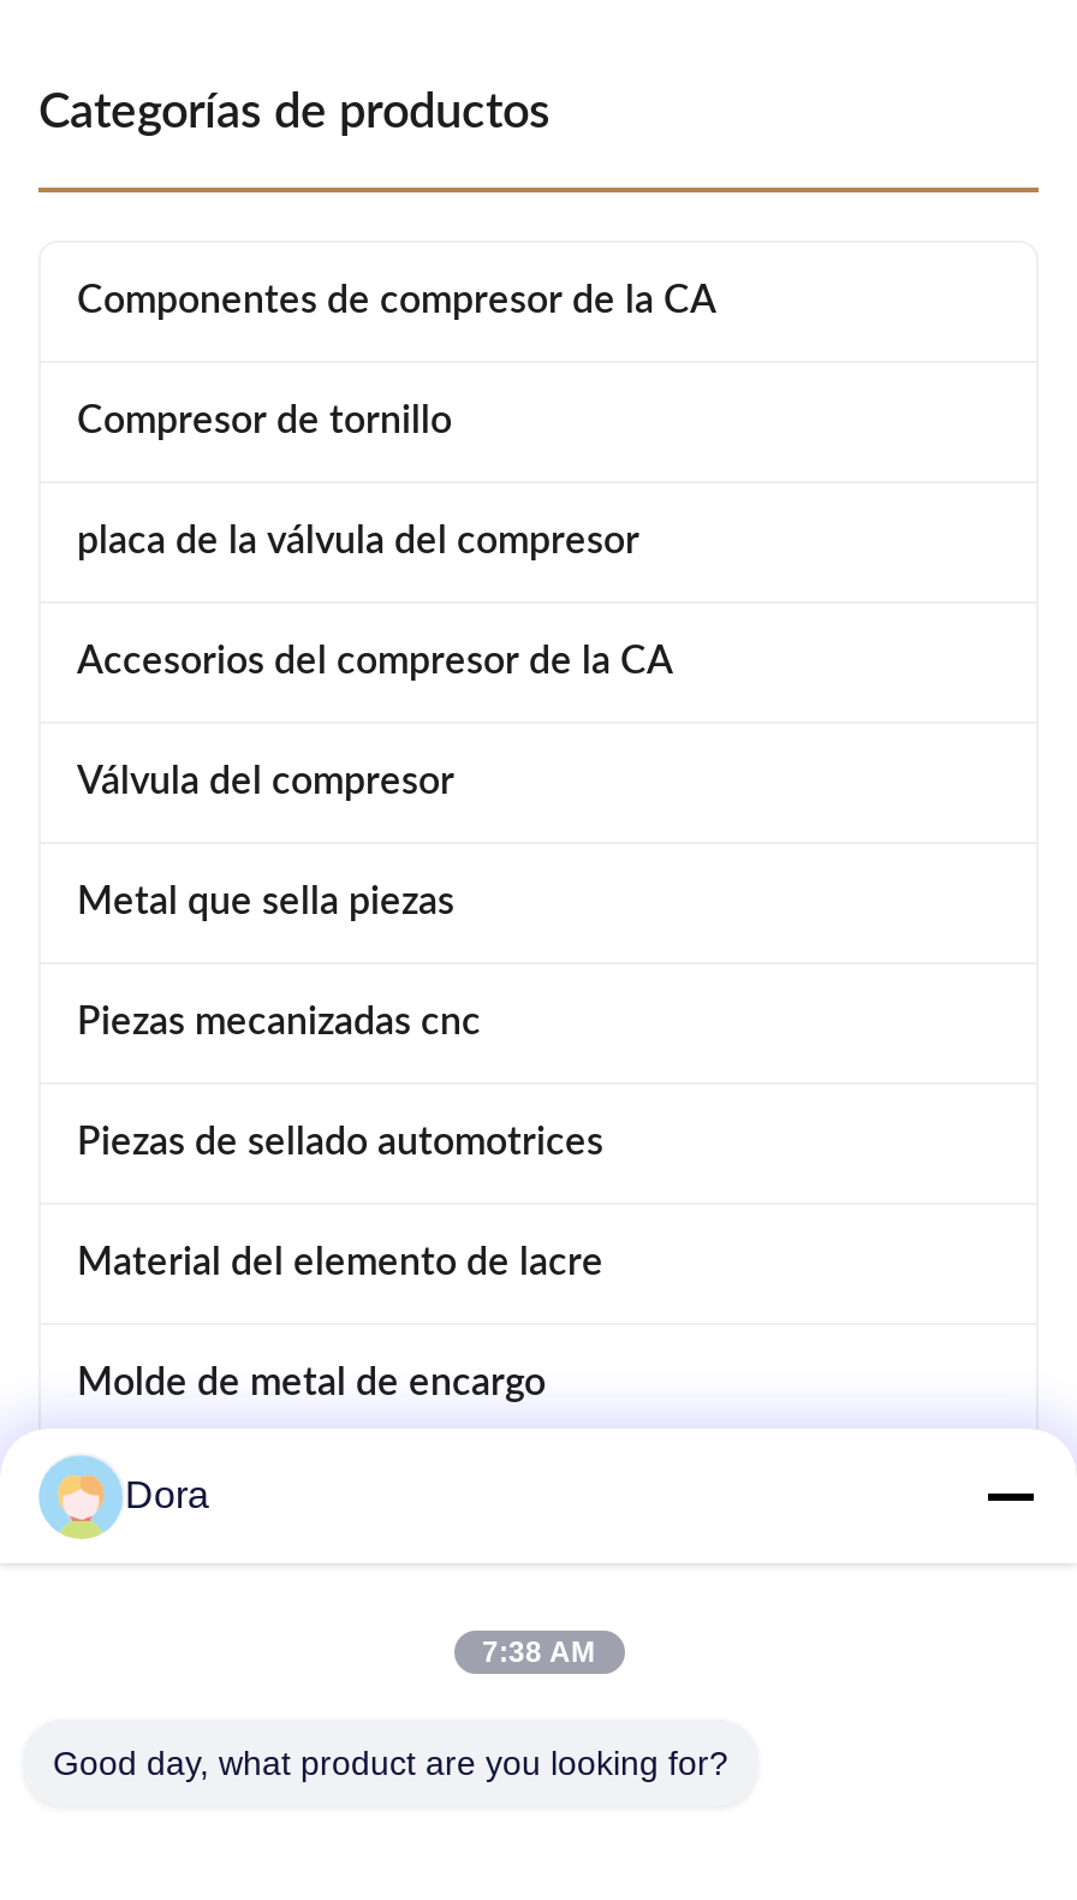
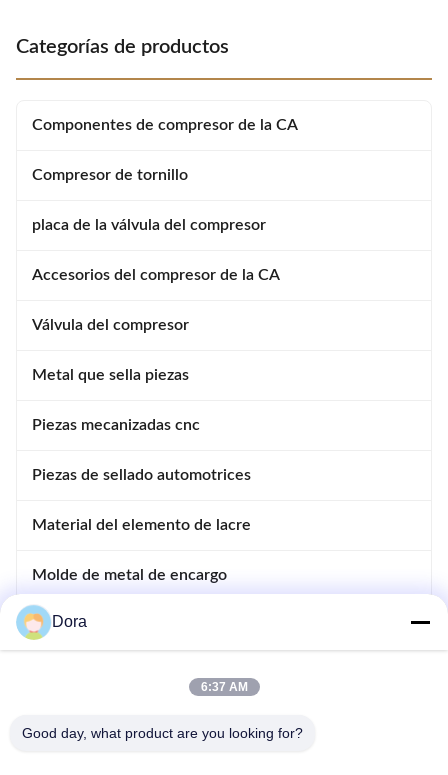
[482,1635,595,1669] 7:38 AM -> [200,680,247,694] 6:37 AM

